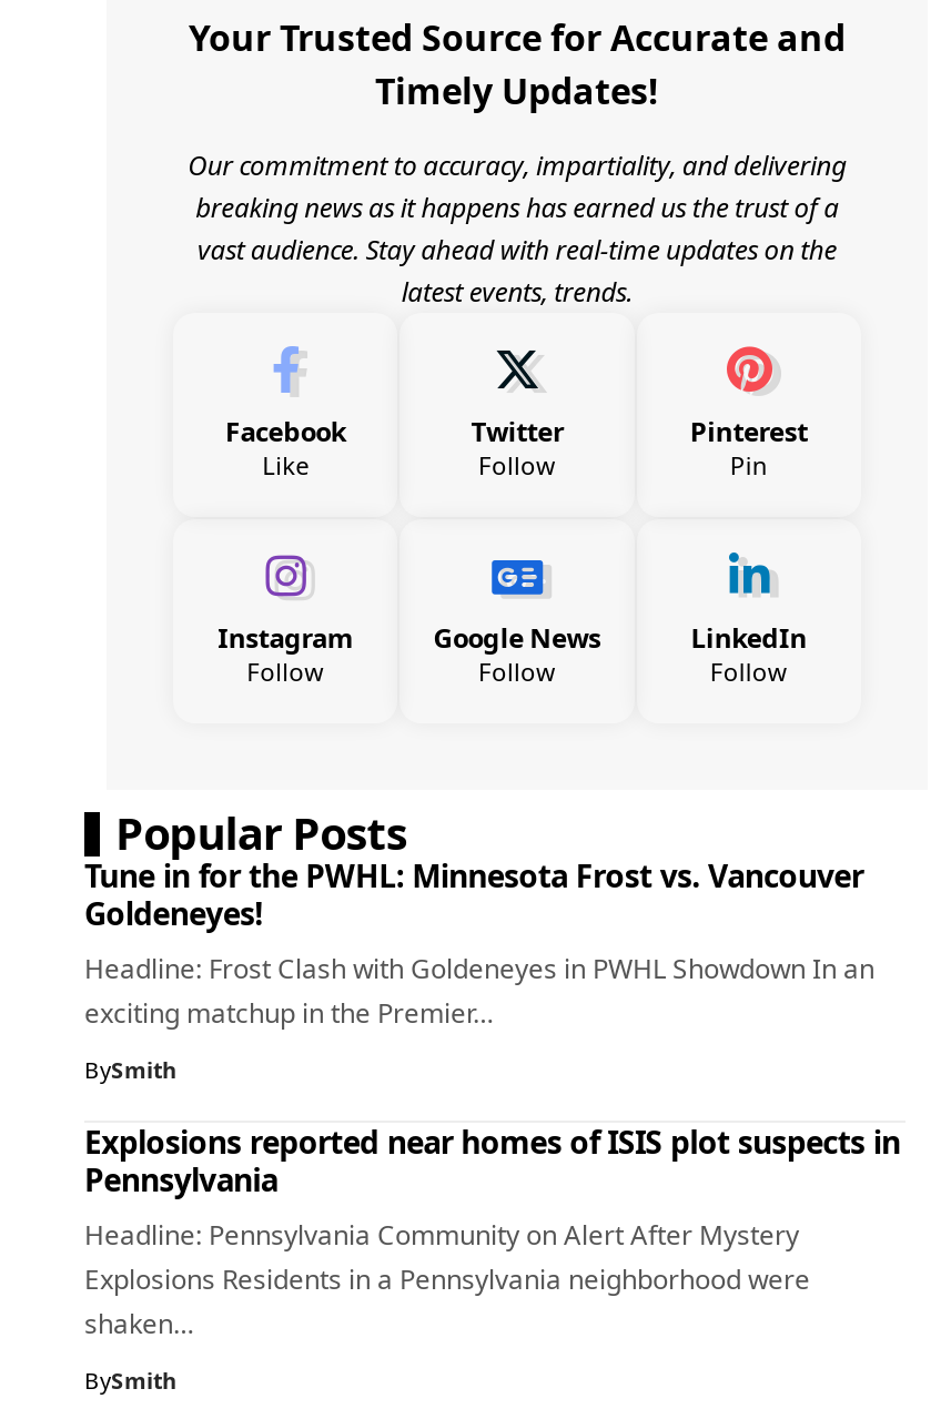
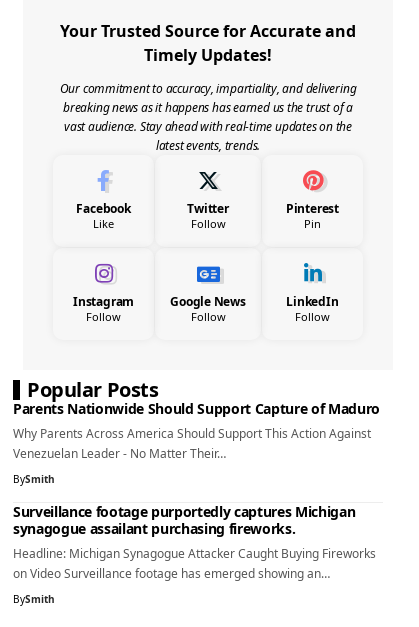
[84,855,874,1032] Tune in for the PWHL: Minnesota Frost vs. Vancouver | Goldeneyes! | Headline: Frost Clash with Goldeneyes in PWHL Showdown In an | exciting matchup in the Premier… -> [13,399,380,462] Parents Nationwide Should Support Capture of Maduro | Why Parents Across America Should Support This Action Against | Venezuelan Leader - No Matter Their…
[84,1121,900,1343] Explosions reported near homes of ISIS plot suspects in | Pennsylvania | Headline: Pennsylvania Community on Alert After Mystery | Explosions Residents in a Pennsylvania neighborhood were | shaken… -> [13,502,376,582] Surveillance footage purportedly captures Michigan | synagogue assailant purchasing fireworks. | Headline: Michigan Synagogue Attacker Caught Buying Fireworks | on Video Surveillance footage has emerged showing an…

